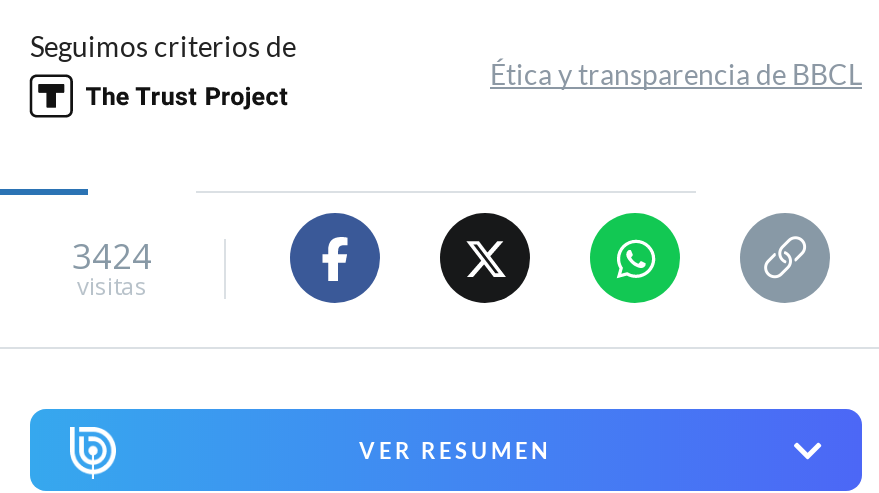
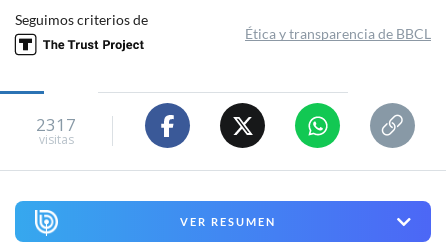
[72,233,152,279] 3424 -> [36,113,76,136] 2317

